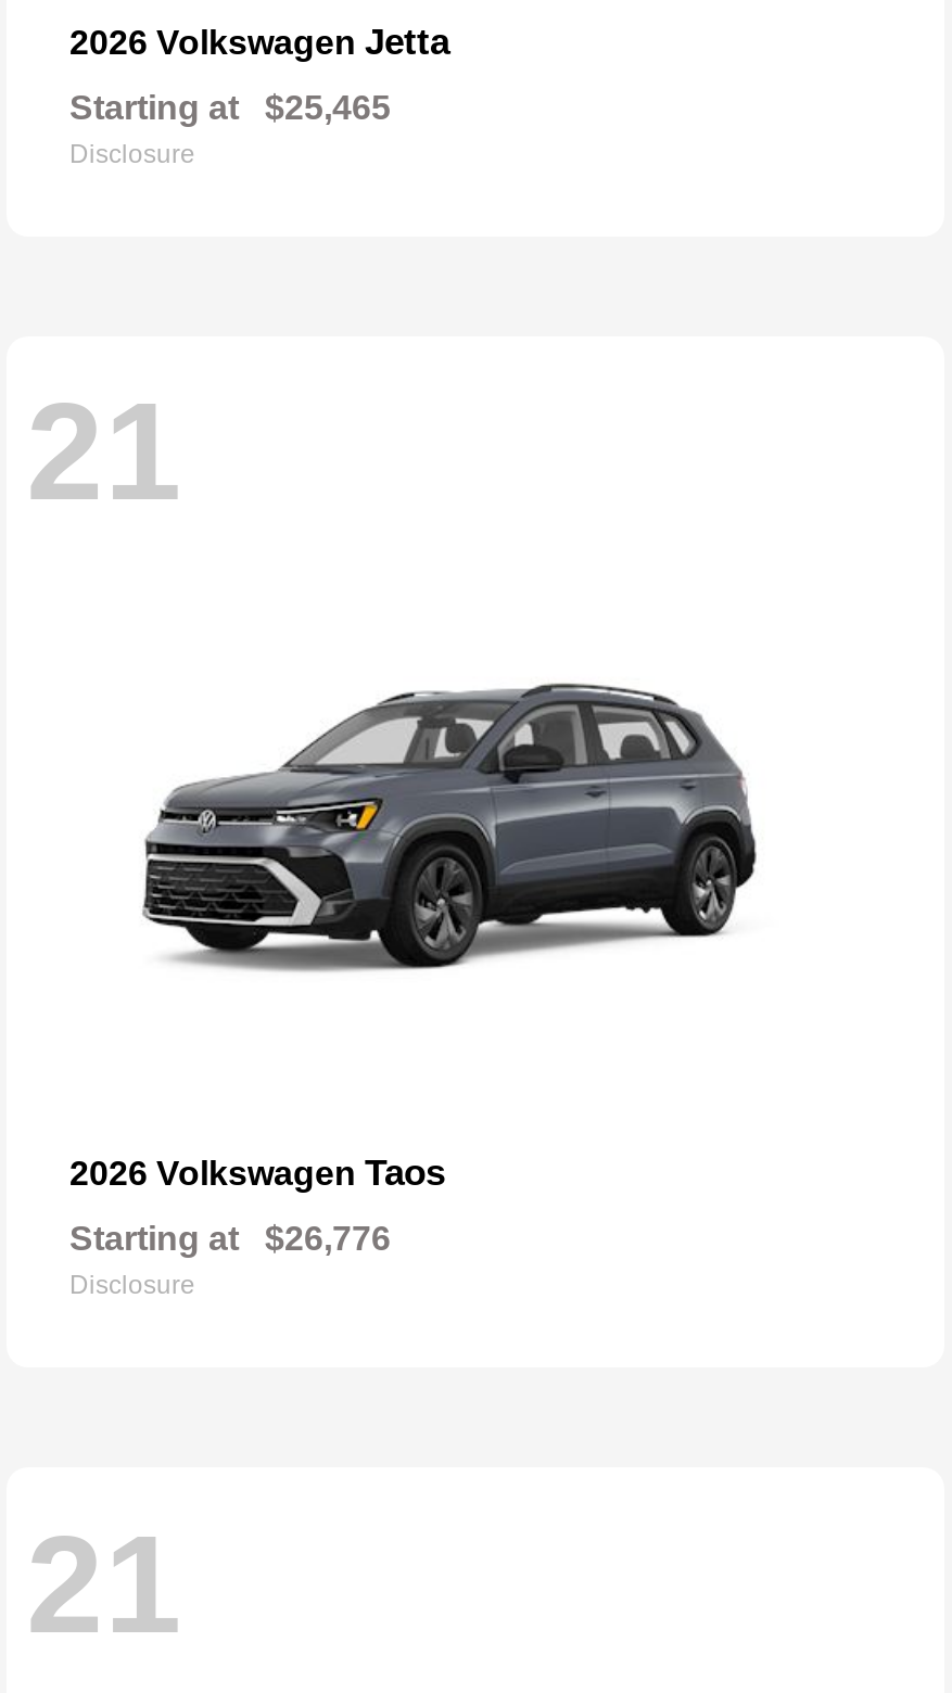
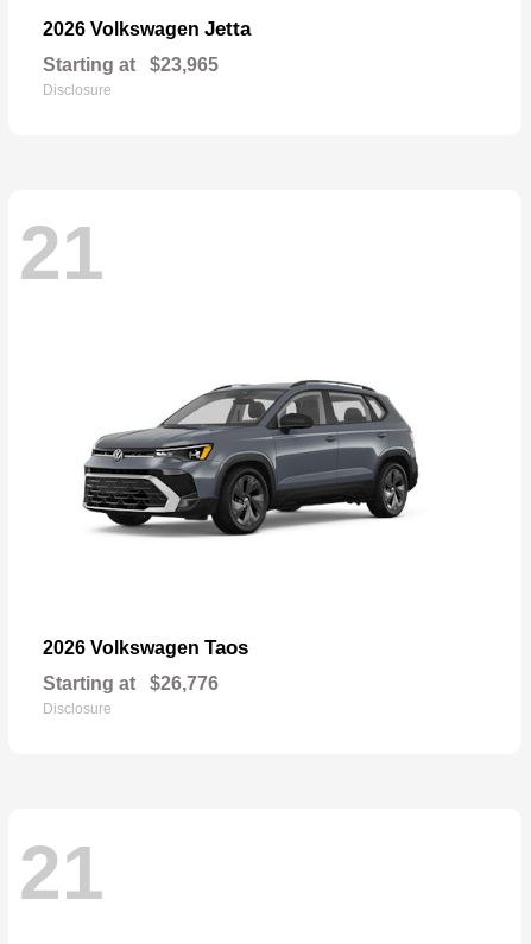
[69,89,391,125] Starting at $25,465 -> [43,54,219,75] Starting at $23,965

